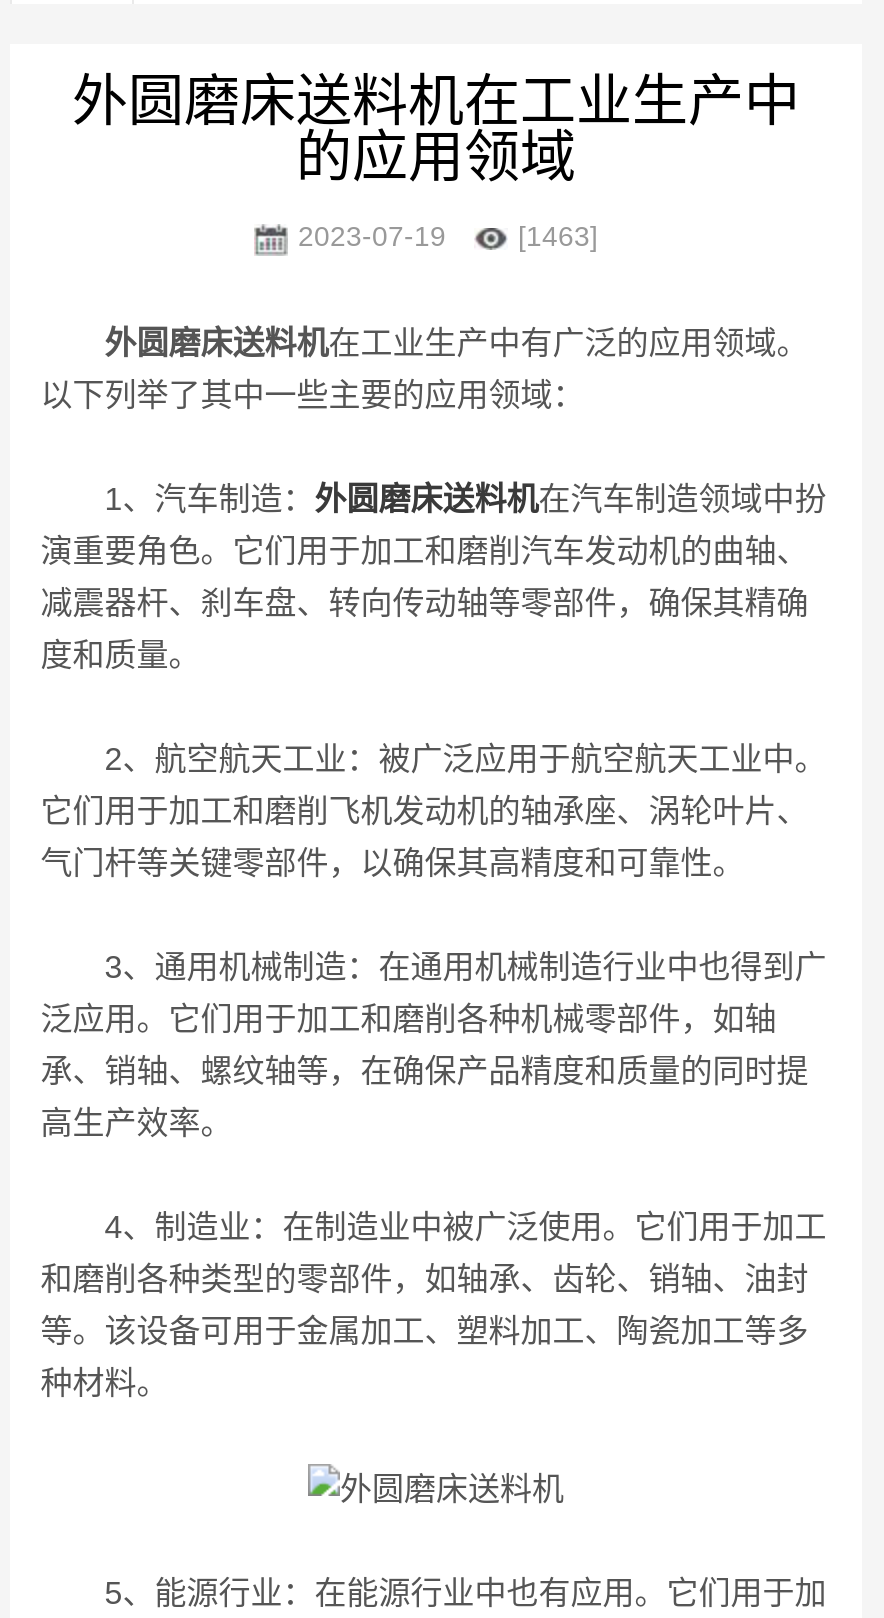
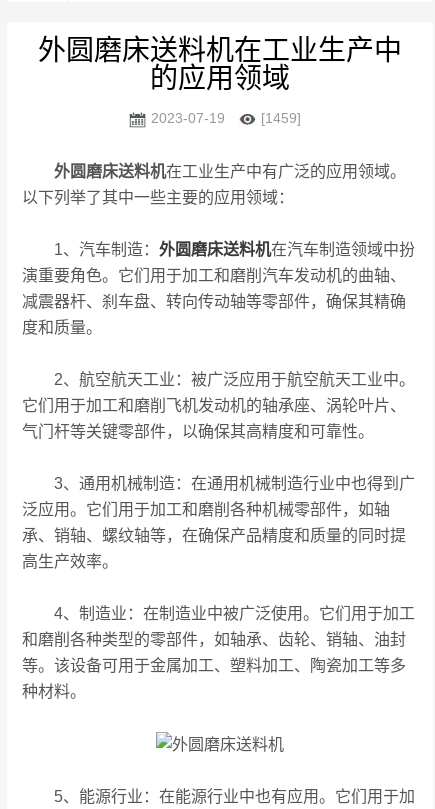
[518,220,598,252] [1463] -> [261,110,301,126] [1459]

